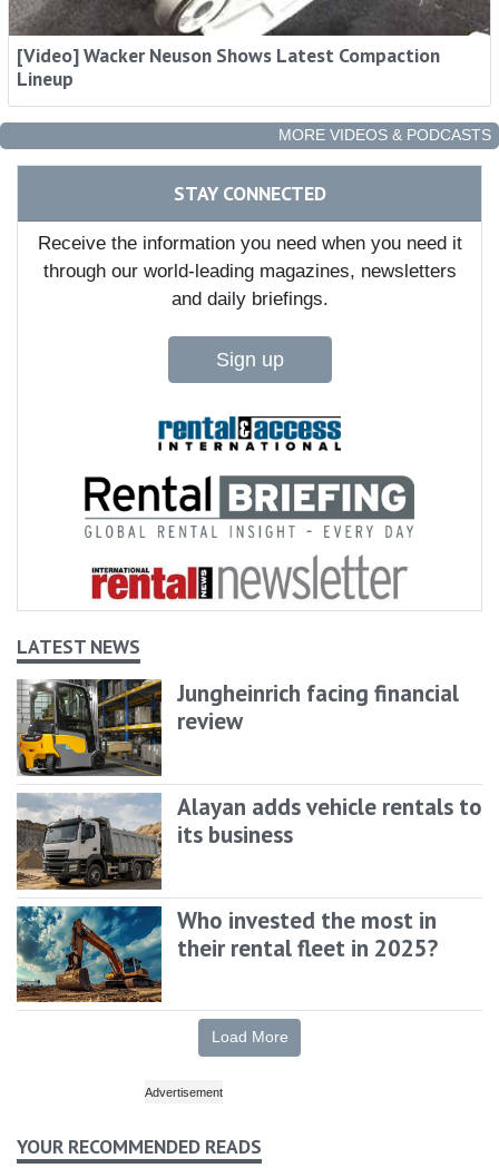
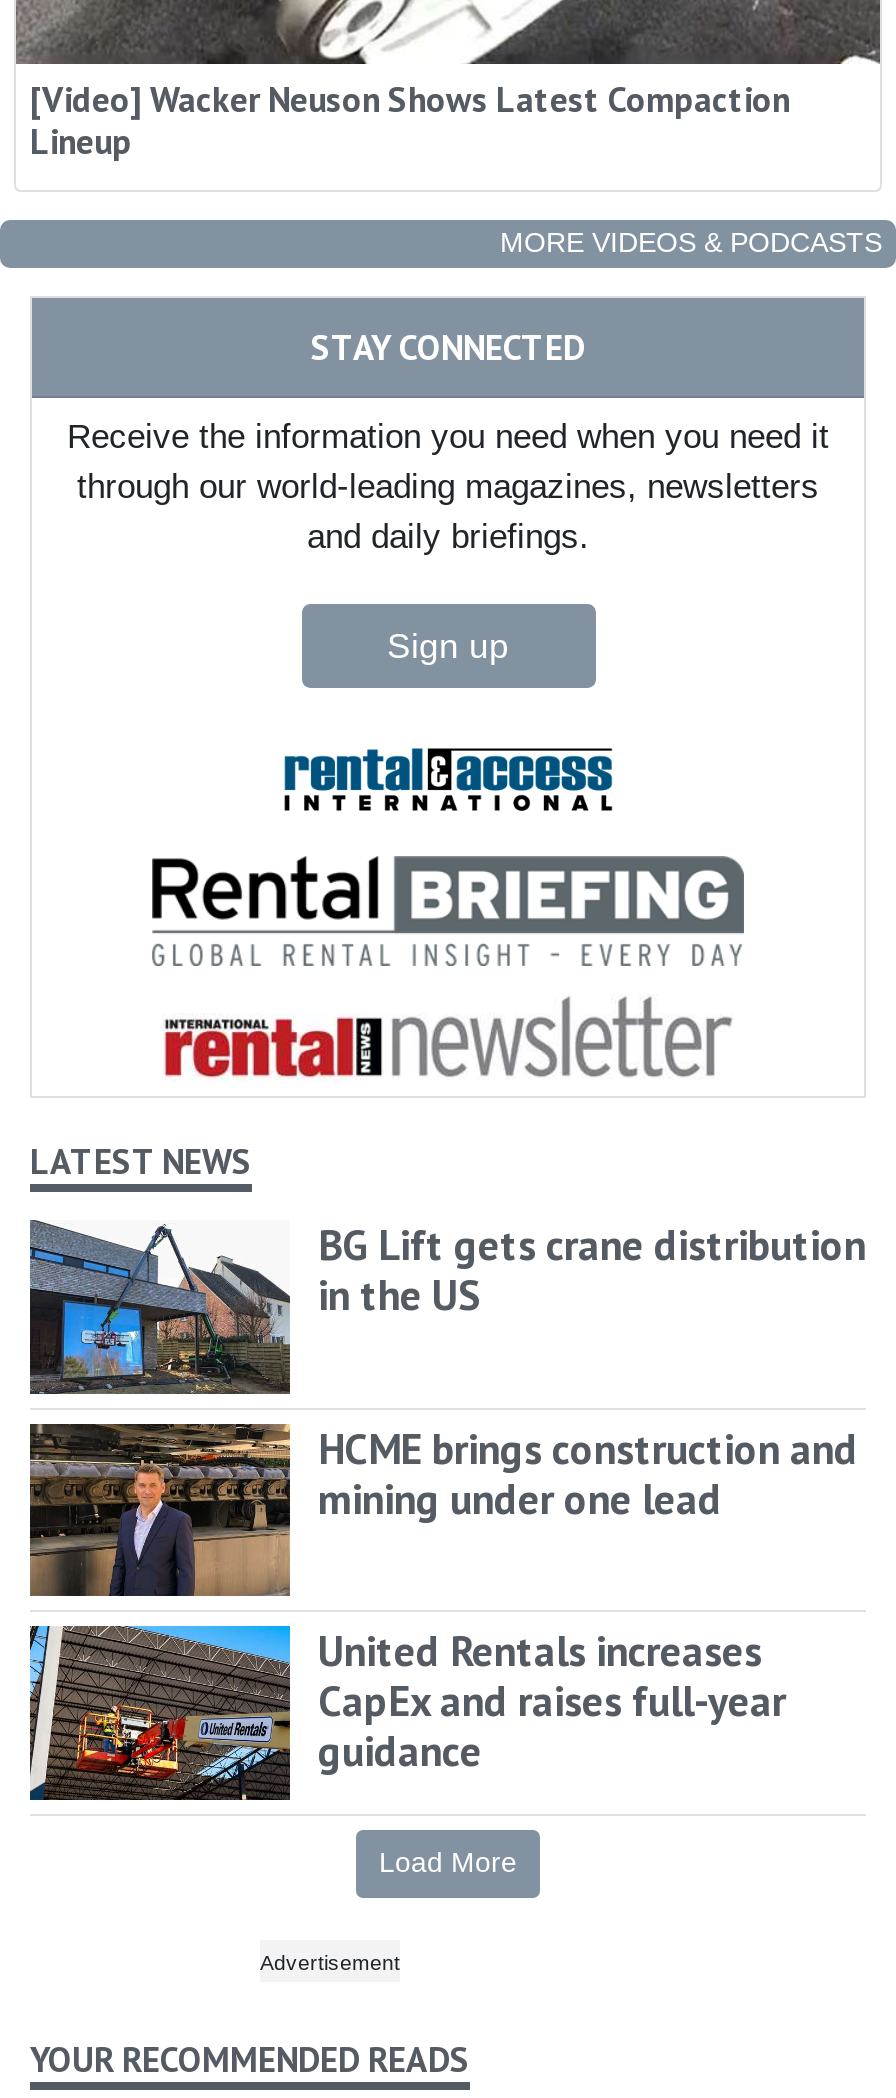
[16,678,459,776] [image] | Jungheinrich facing financial | review -> [28,1218,866,1394] [image] | BG Lift gets crane distribution | in the US
[17,792,482,891] [image] | Alayan adds vehicle rentals to | its business -> [28,1421,858,1598] [image] | HCME brings construction and | mining under one lead
[16,905,438,1003] [image] | Who invested the most in | their rental fleet in 2025? -> [28,1624,786,1802] [image] | United Rentals increases | CapEx and raises full-year | guidance

